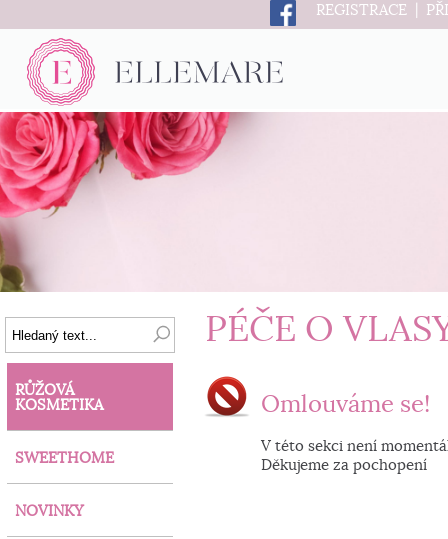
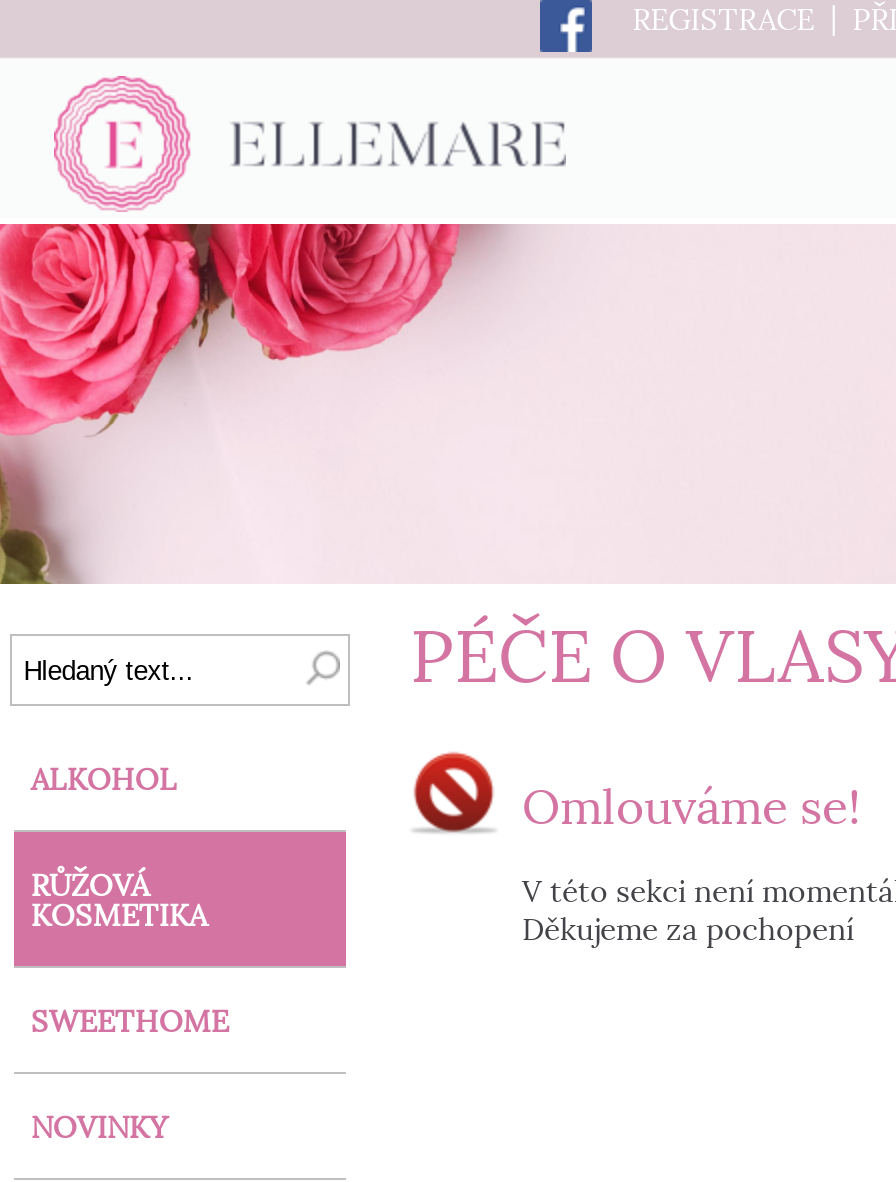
none -> [31,766,177,796] ALKOHOL

